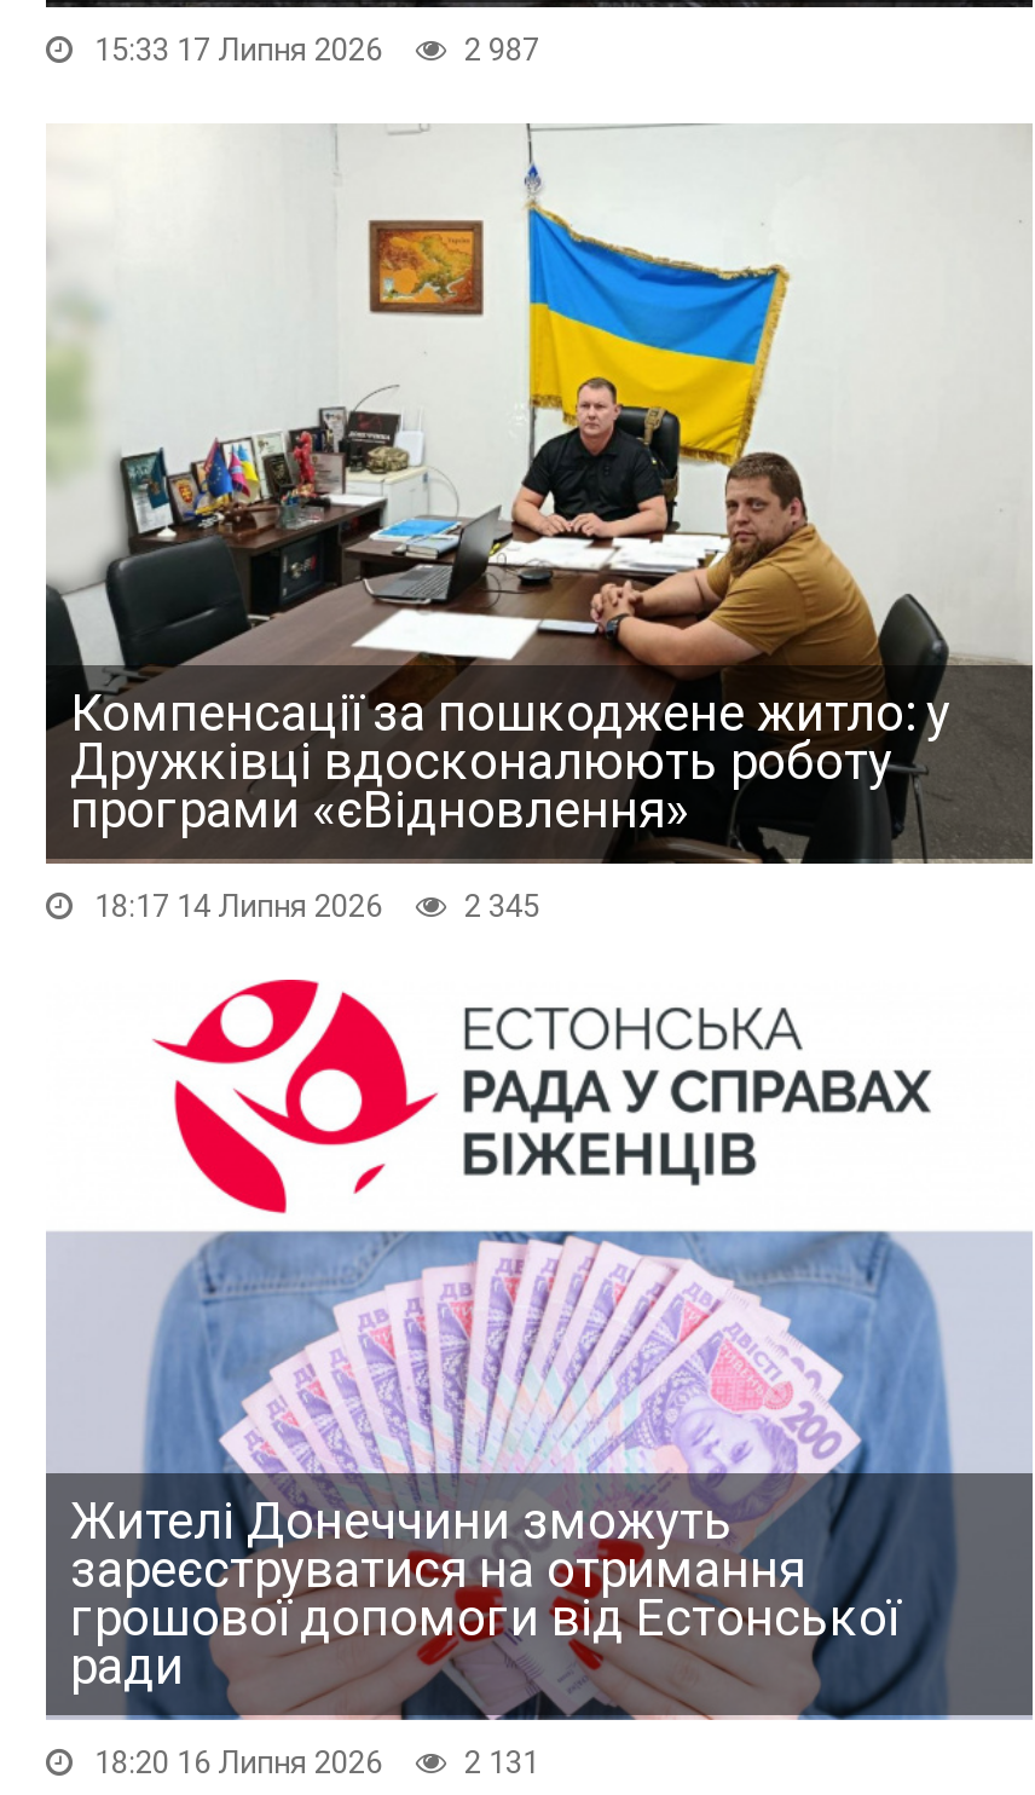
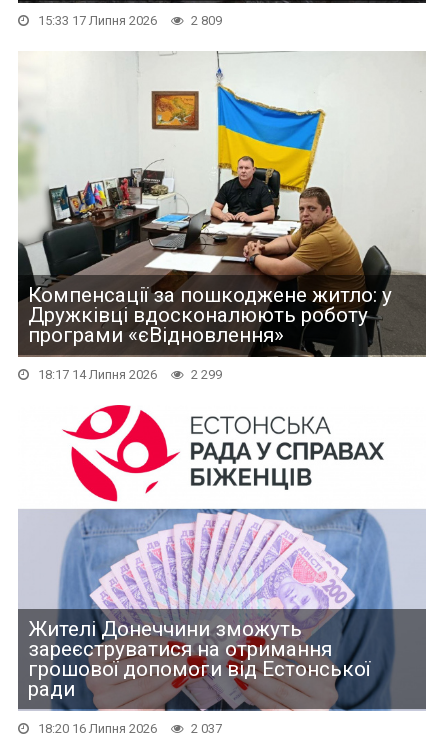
[464,32,539,68] 2 987 -> [191,13,222,28] 2 809
[464,888,539,925] 2 345 -> [191,367,222,382] 2 299
[464,1745,539,1781] 2 131 -> [191,721,222,736] 2 037

